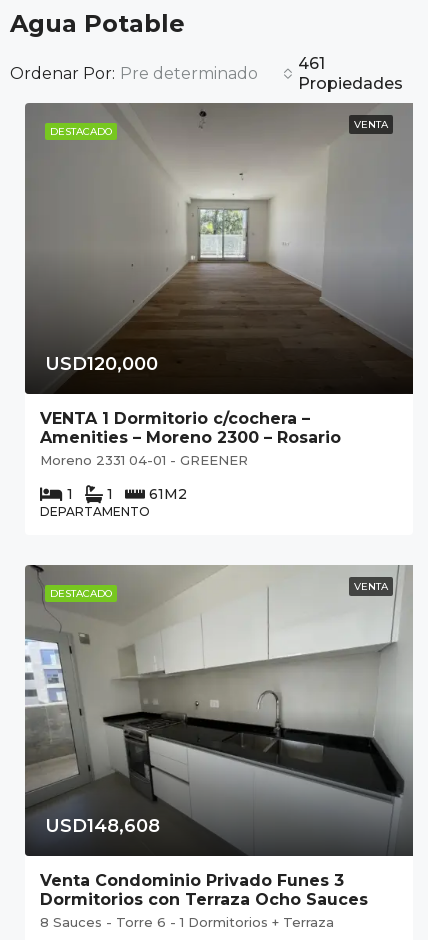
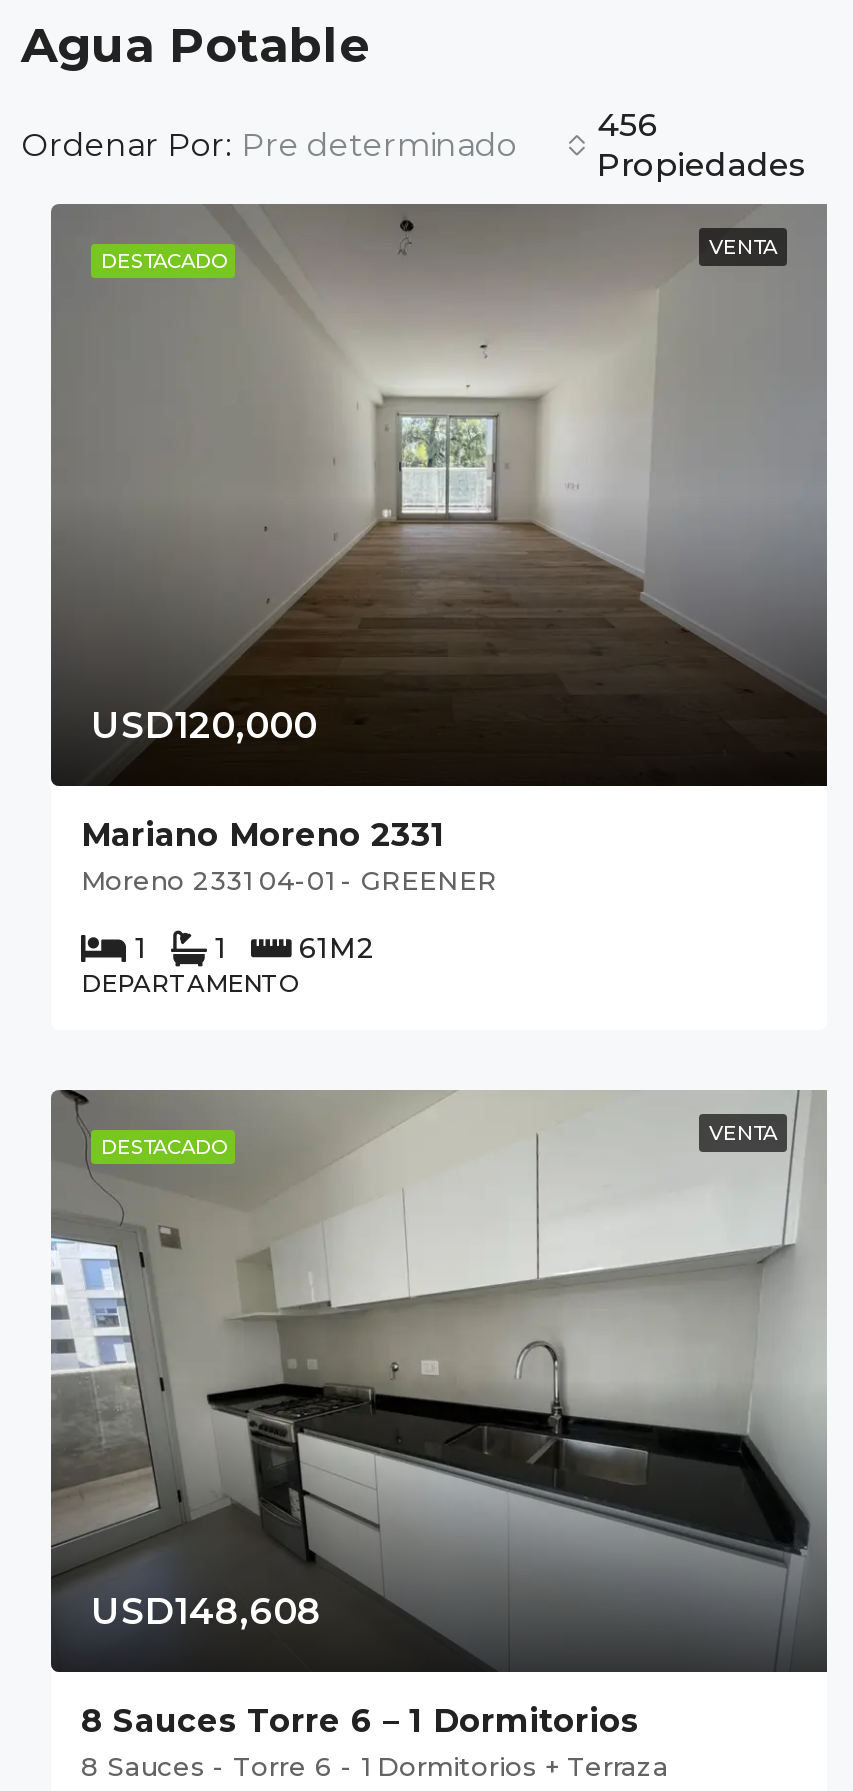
[298,54,325,73] 461 -> [597,106,657,144] 456
[40,409,341,447] VENTA 1 Dormitorio c/cochera – | Amenities – Moreno 2300 – Rosario -> [81,816,445,854] Mariano Moreno 2331
[40,871,368,909] Venta Condominio Privado Funes 3 | Dormitorios con Terraza Ocho Sauces -> [81,1702,639,1740] 8 Sauces Torre 6 – 1 Dormitorios

